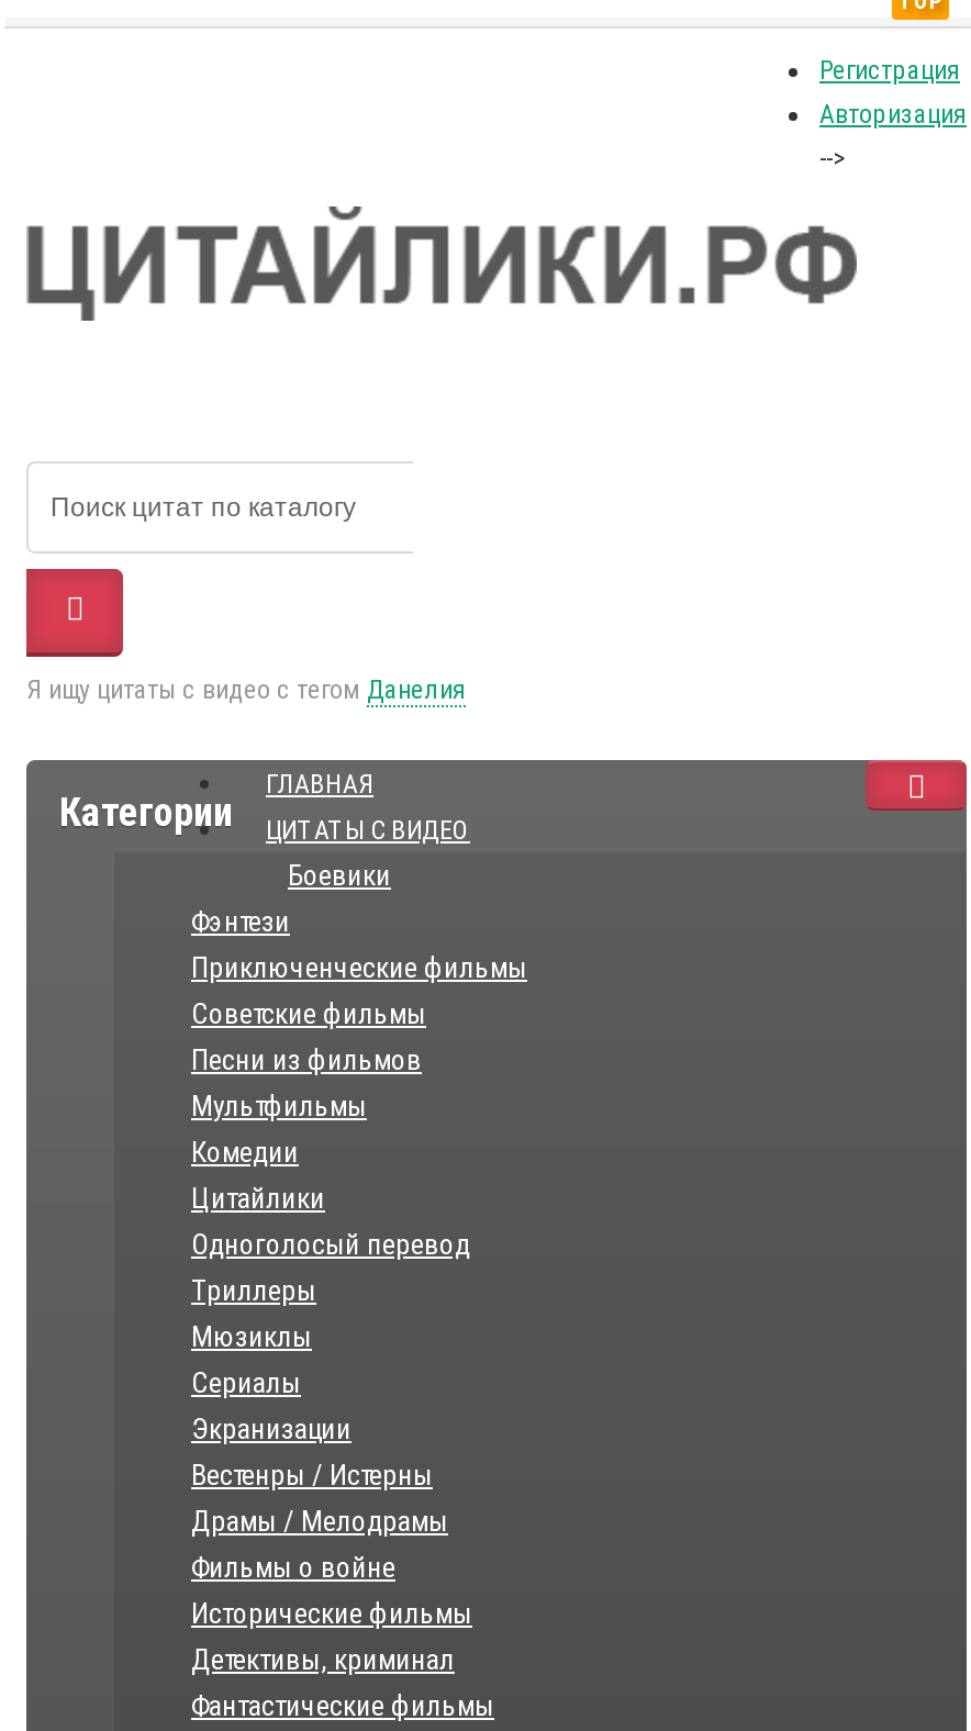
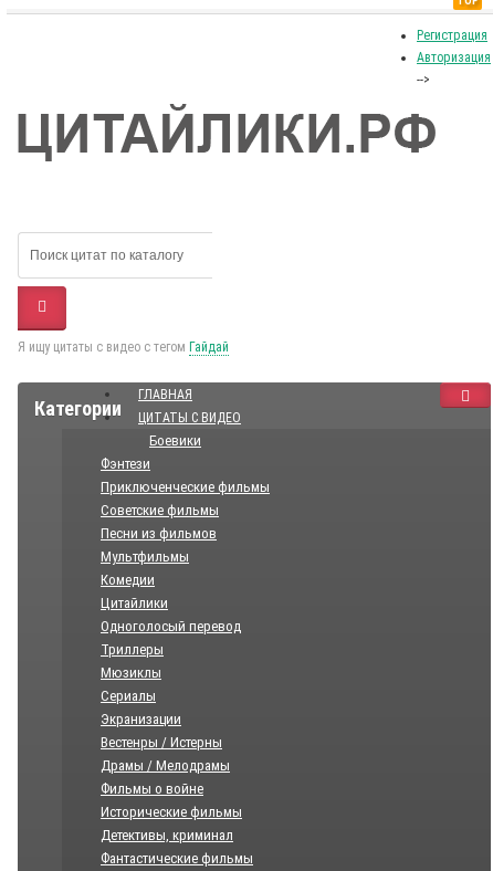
[26,674,466,705] Я ищу цитаты с видео с тегом Данелия -> [18,339,229,355] Я ищу цитаты с видео с тегом Гайдай

